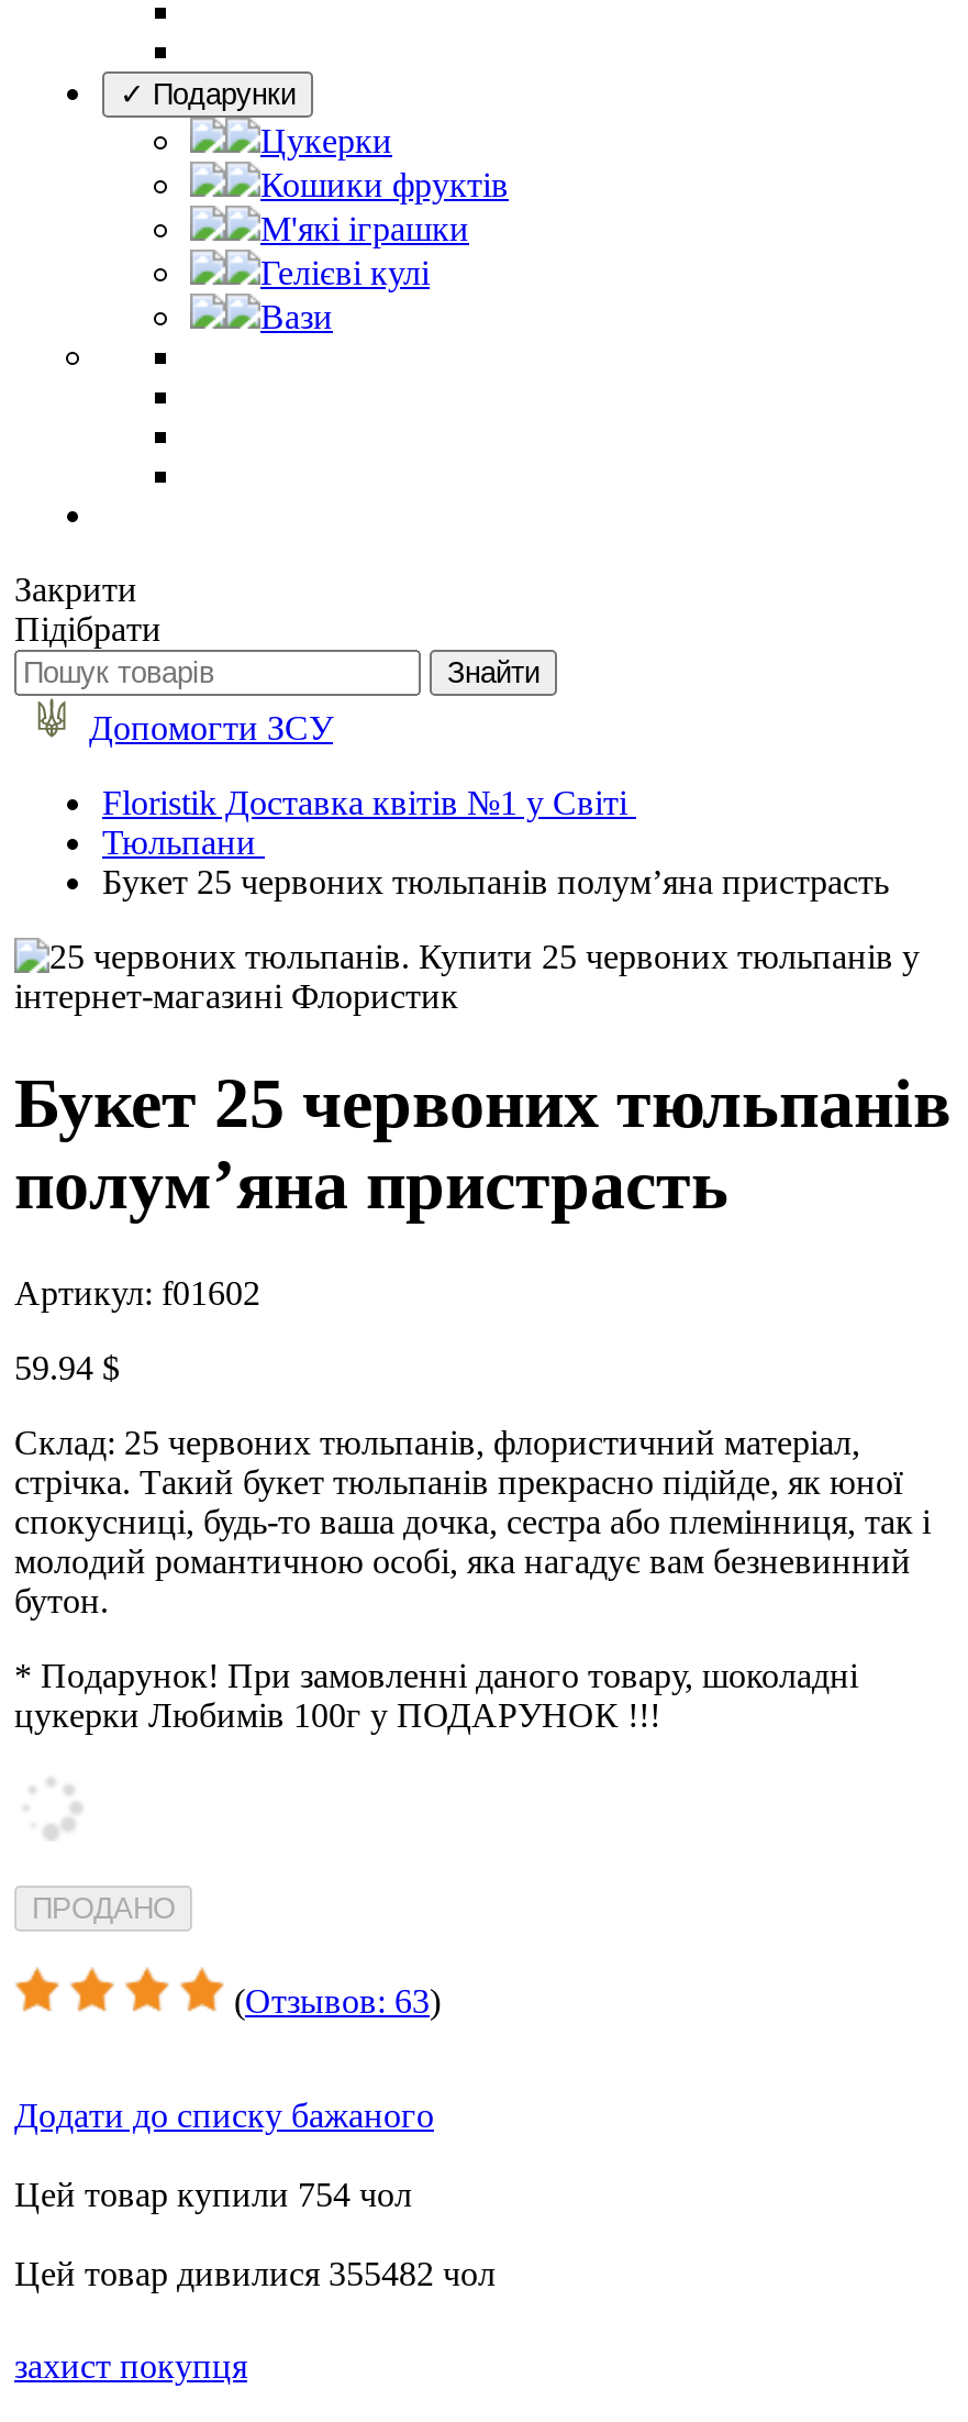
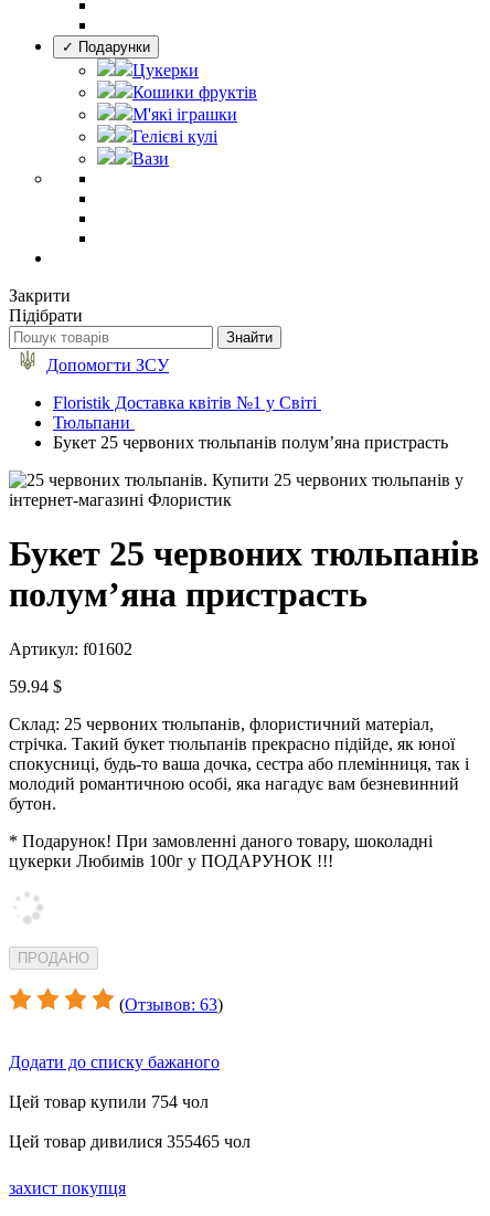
[14,2255,496,2292] Цей товар дивилися 355482 чол -> [9,1132,251,1151] Цей товар дивилися 355465 чол

